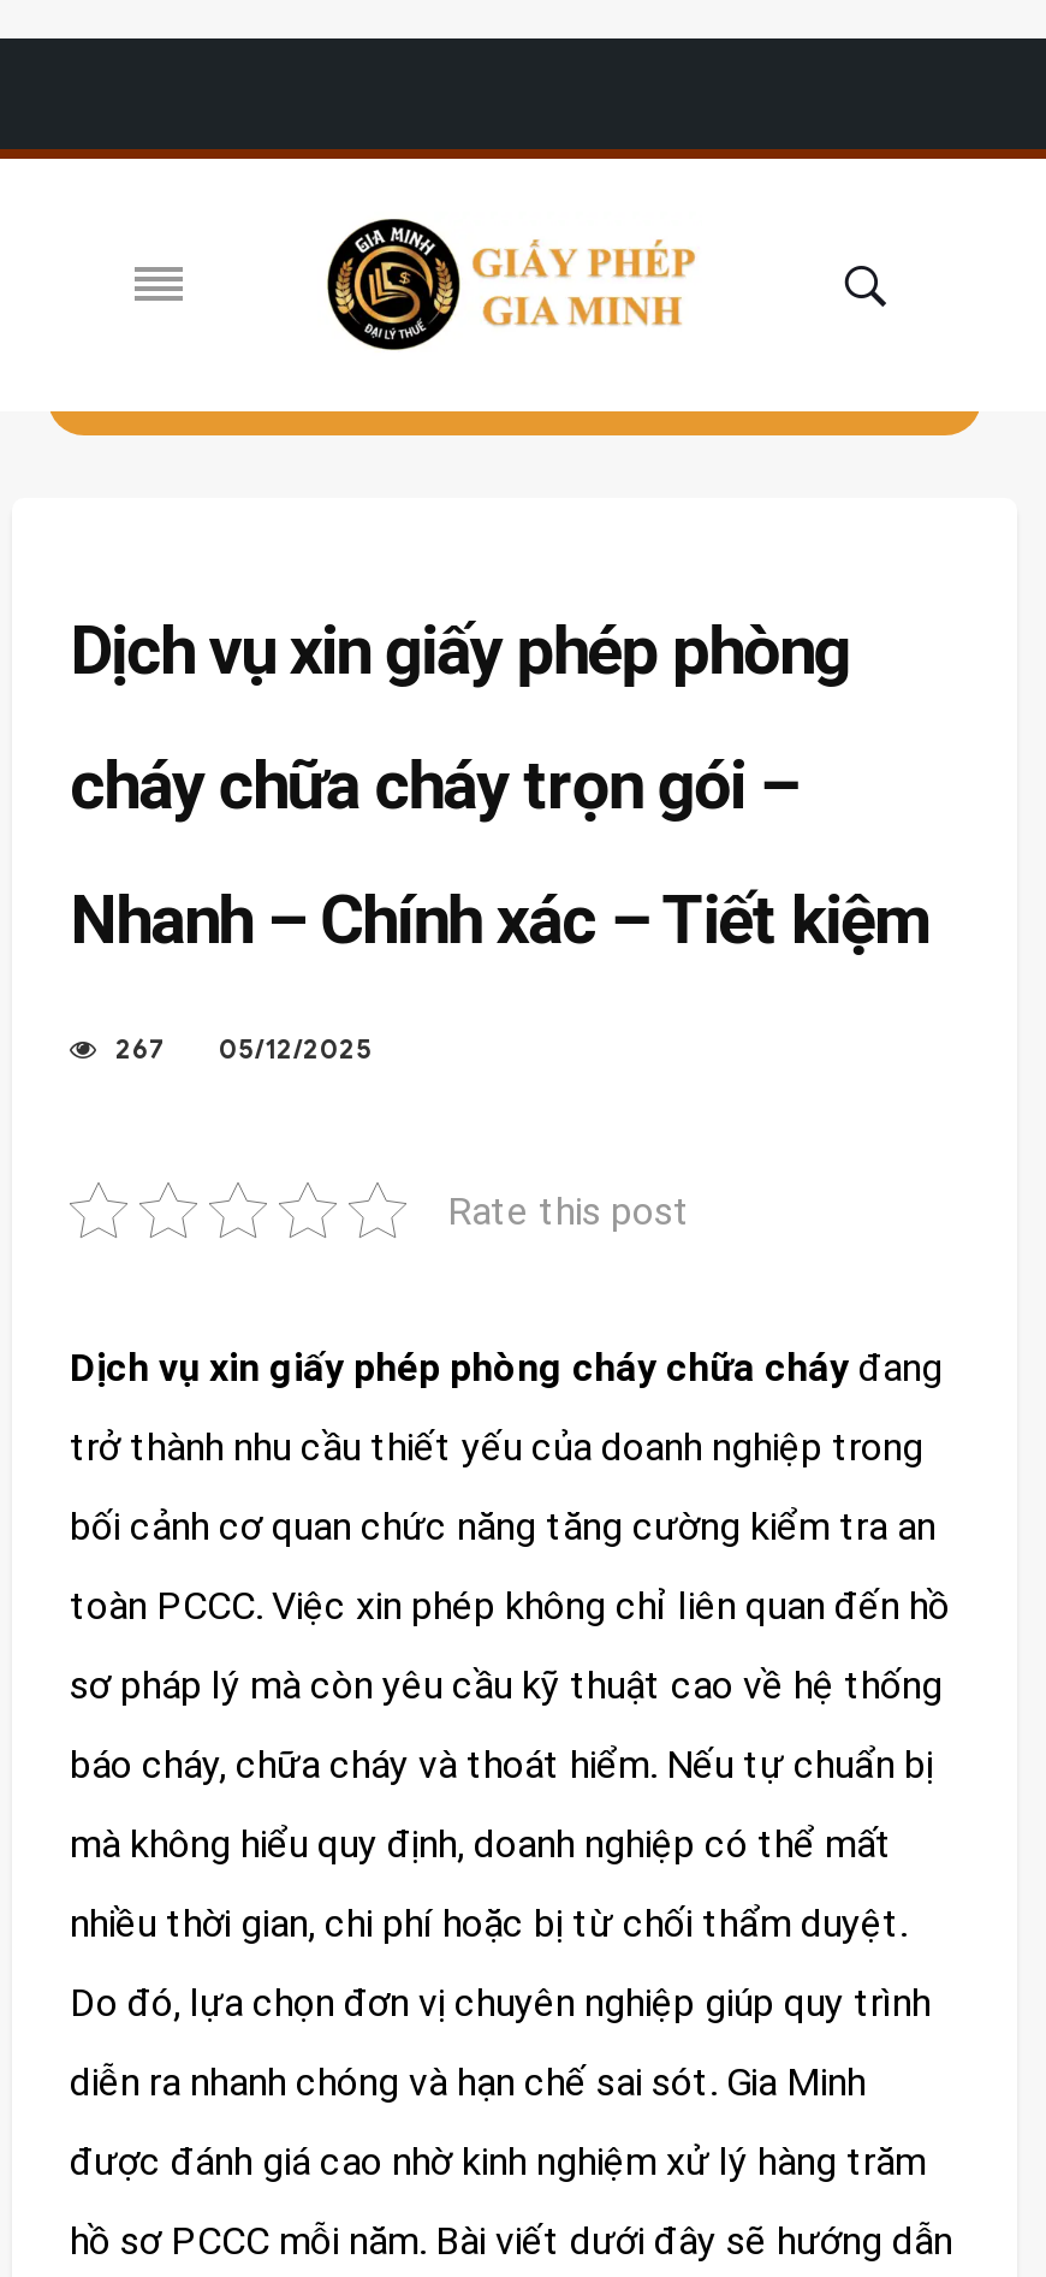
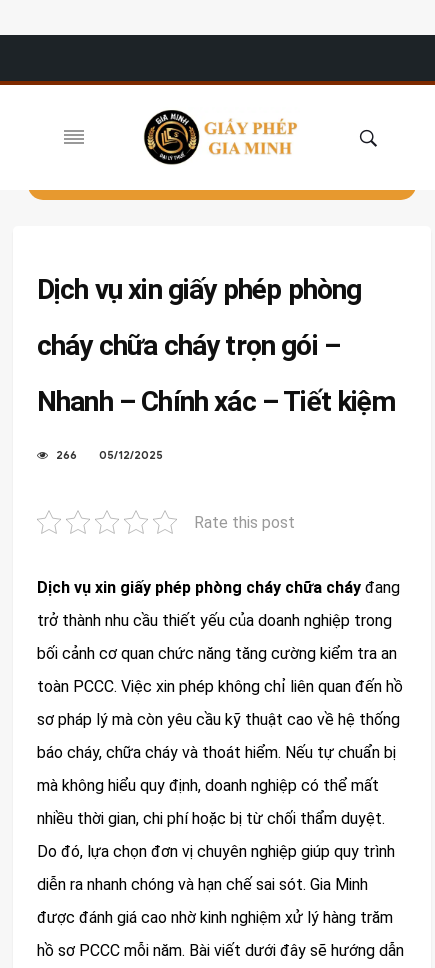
[115,1032,373,1066] 267 05/12/2025 -> [56,448,163,462] 266 05/12/2025

